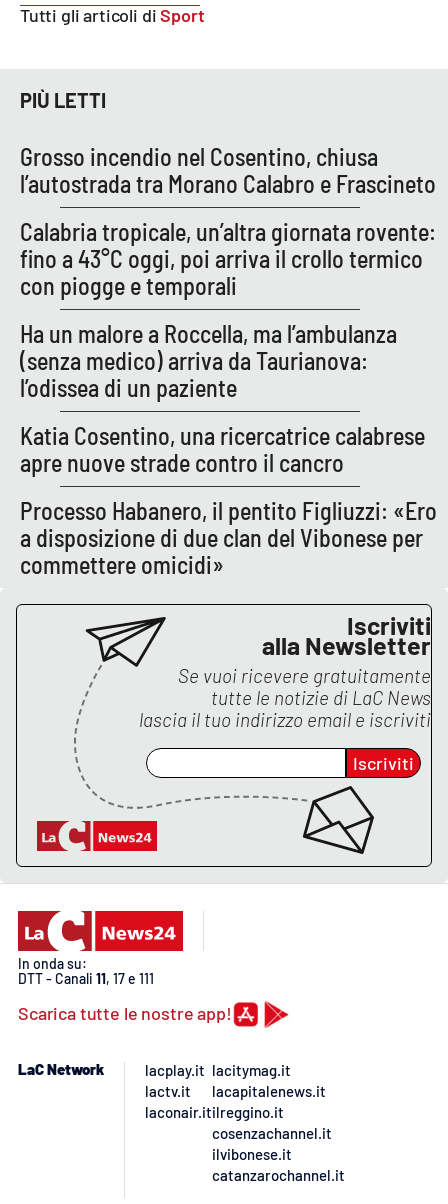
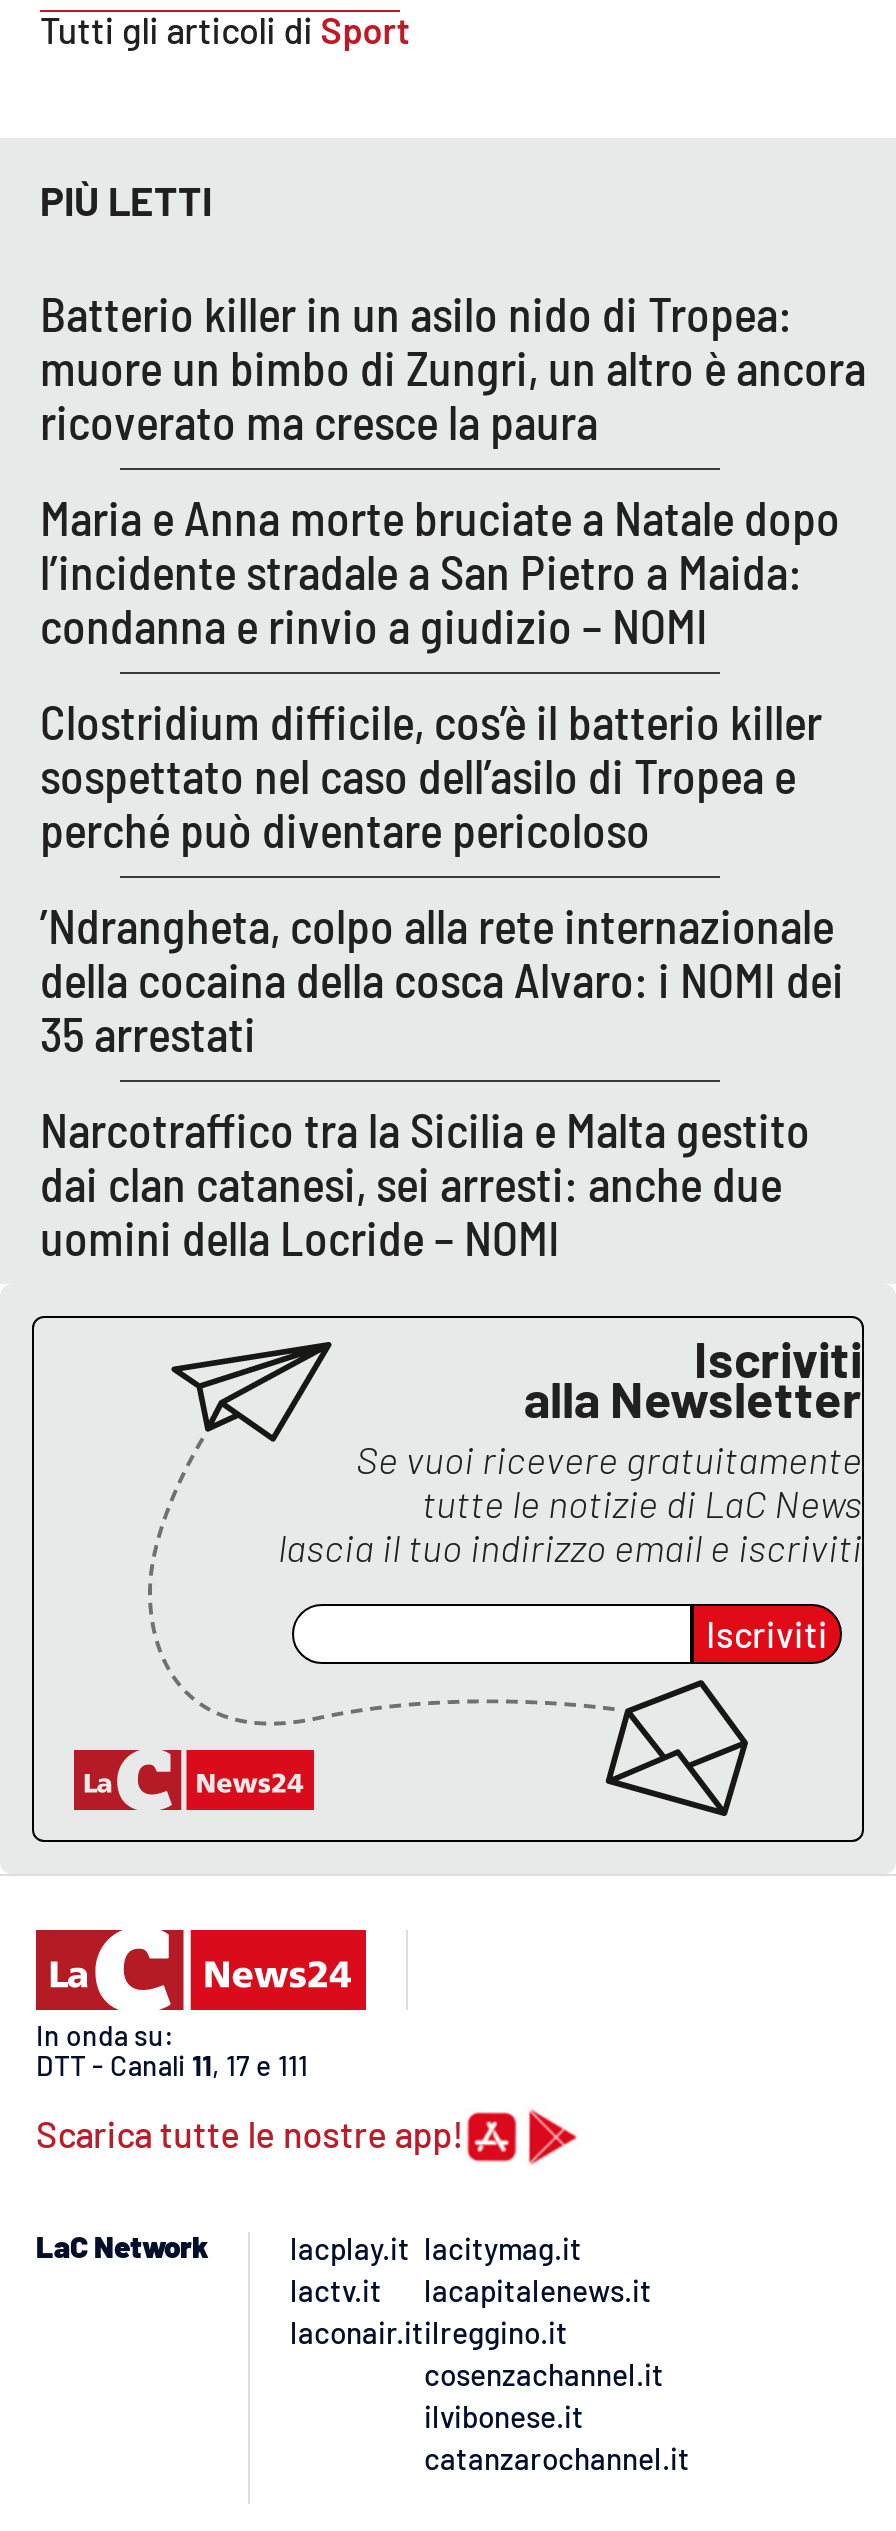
[20,142,436,198] Grosso incendio nel Cosentino, chiusa | l’autostrada tra Morano Calabro e Frascineto -> [40,284,866,450] Batterio killer in un asilo nido di Tropea: | muore un bimbo di Zungri, un altro è ancora | ricoverato ma cresce la paura
[20,217,436,300] Calabria tropicale, un’altra giornata rovente: | fino a 43°C oggi, poi arriva il crollo termico | con piogge e temporali -> [40,488,840,654] Maria e Anna morte bruciate a Natale dopo | l’incidente stradale a San Pietro a Maida: | condanna e rinvio a giudizio – NOMI
[20,319,397,402] Ha un malore a Roccella, ma l’ambulanza | (senza medico) arriva da Taurianova: | l’odissea di un paziente -> [40,692,822,858] Clostridium difficile, cos’è il batterio killer | sospettato nel caso dell’asilo di Tropea e | perché può diventare pericoloso
[20,421,425,477] Katia Cosentino, una ricercatrice calabrese | apre nuove strade contro il cancro -> [40,896,844,1062] ’Ndrangheta, colpo alla rete internazionale | della cocaina della cosca Alvaro: i NOMI dei | 35 arrestati
[20,496,437,579] Processo Habanero, il pentito Figliuzzi: «Ero | a disposizione di due clan del Vibonese per | commettere omicidi» -> [40,1100,810,1266] Narcotraffico tra la Sicilia e Malta gestito | dai clan catanesi, sei arresti: anche due | uomini della Locride – NOMI

